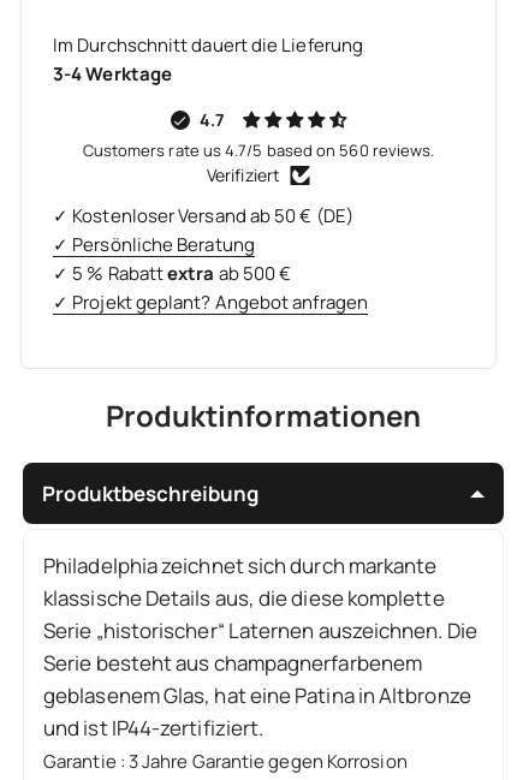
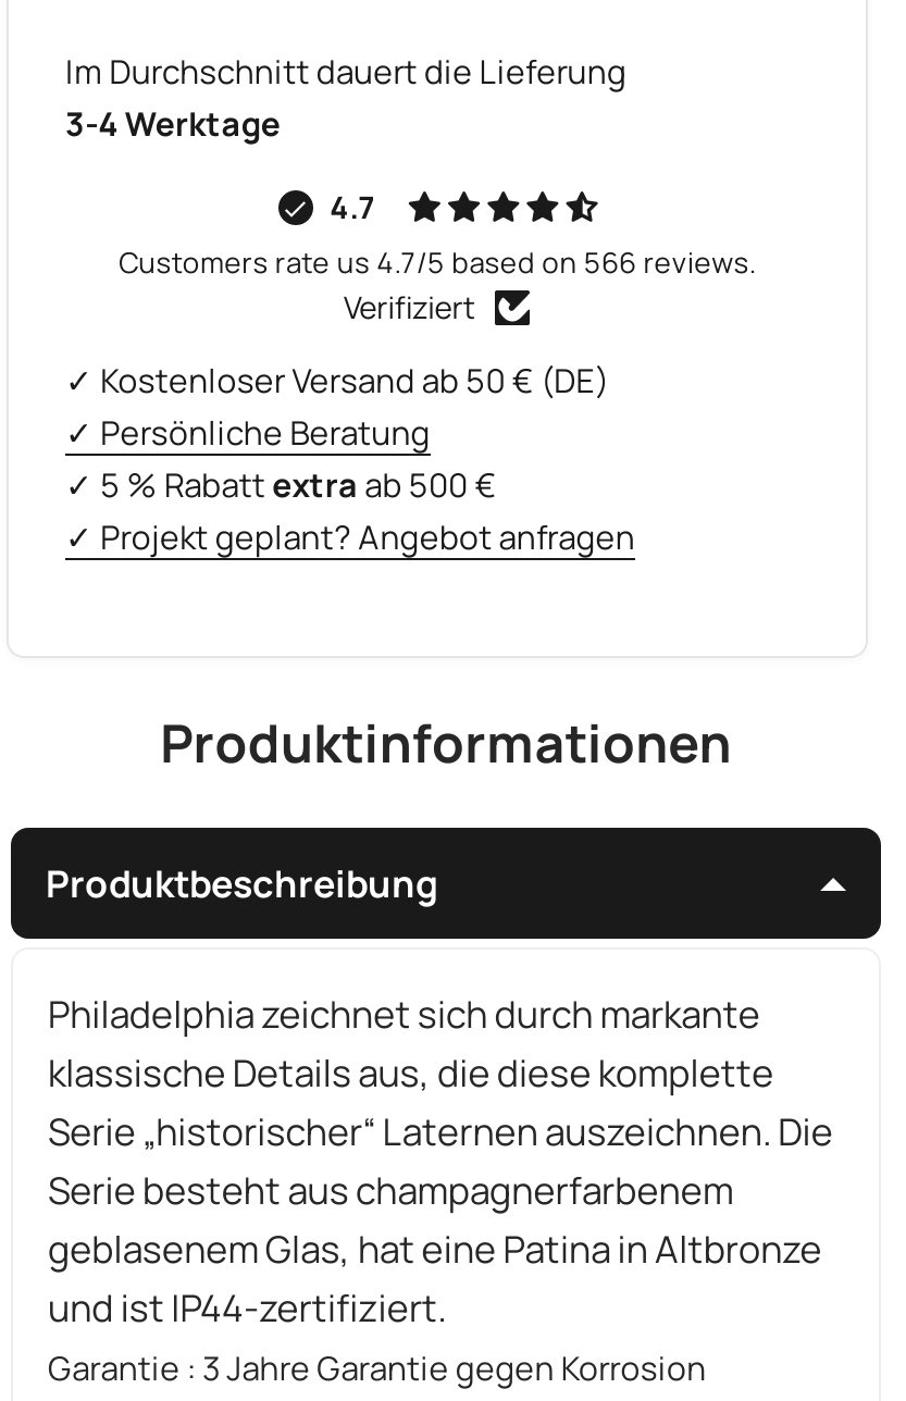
[82,139,435,161] Customers rate us 4.7/5 based on 560 reviews. -> [119,242,756,281] Customers rate us 4.7/5 based on 566 reviews.

